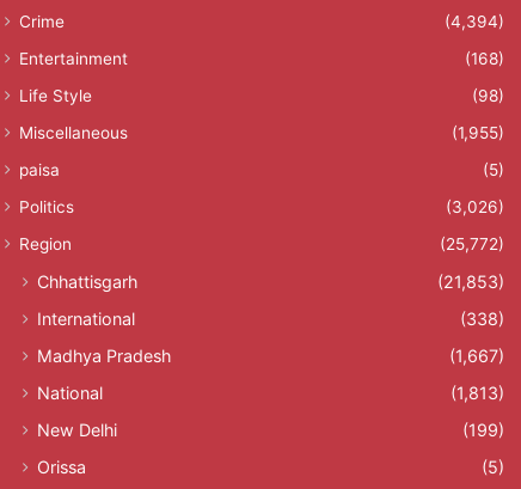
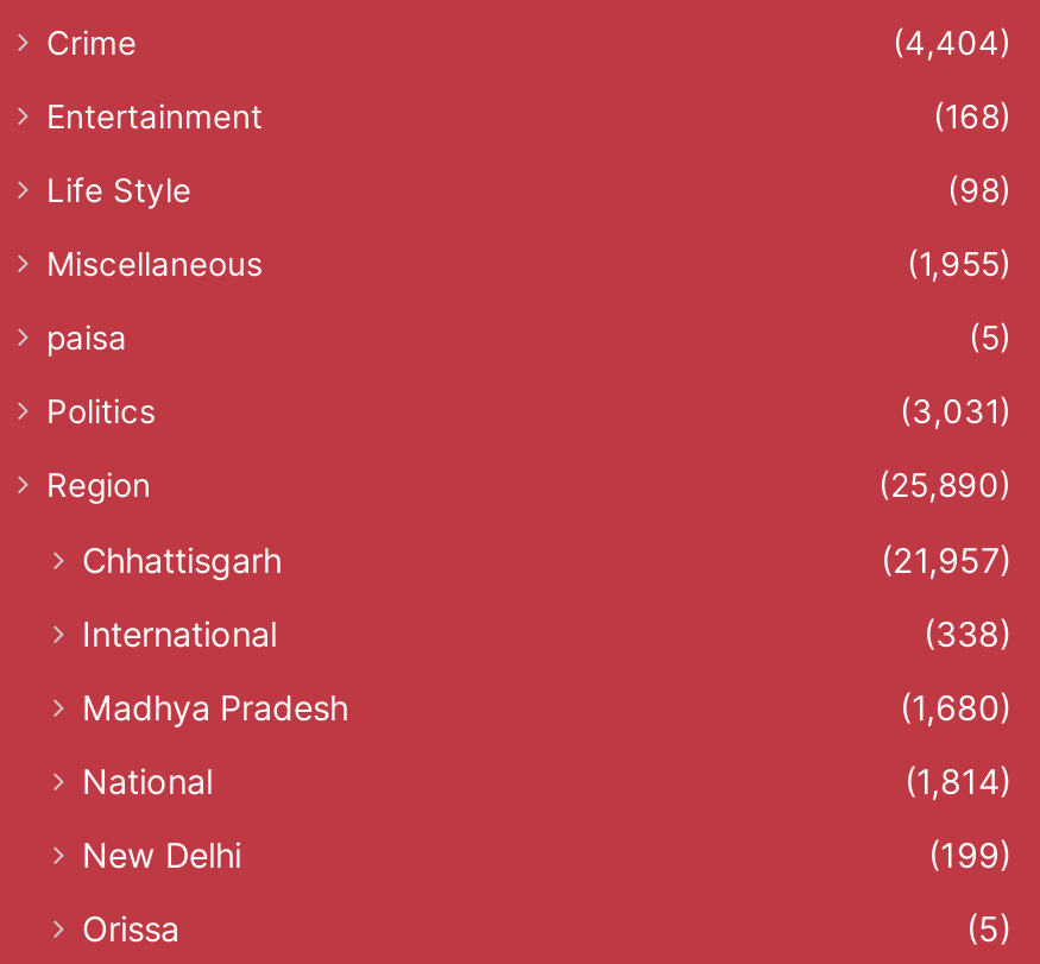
[445,13,504,32] (4,394) -> [893,25,1011,63] (4,404)
[446,198,504,217] (3,026) -> [900,393,1011,431] (3,031)
[440,235,504,254] (25,772) -> [878,467,1011,505] (25,890)
[437,272,504,292] (21,853) -> [881,541,1011,581] (21,957)
[449,346,504,366] (1,667) -> [900,688,1011,729] (1,680)
[450,383,504,404] (1,813) -> [905,762,1011,802] (1,814)

